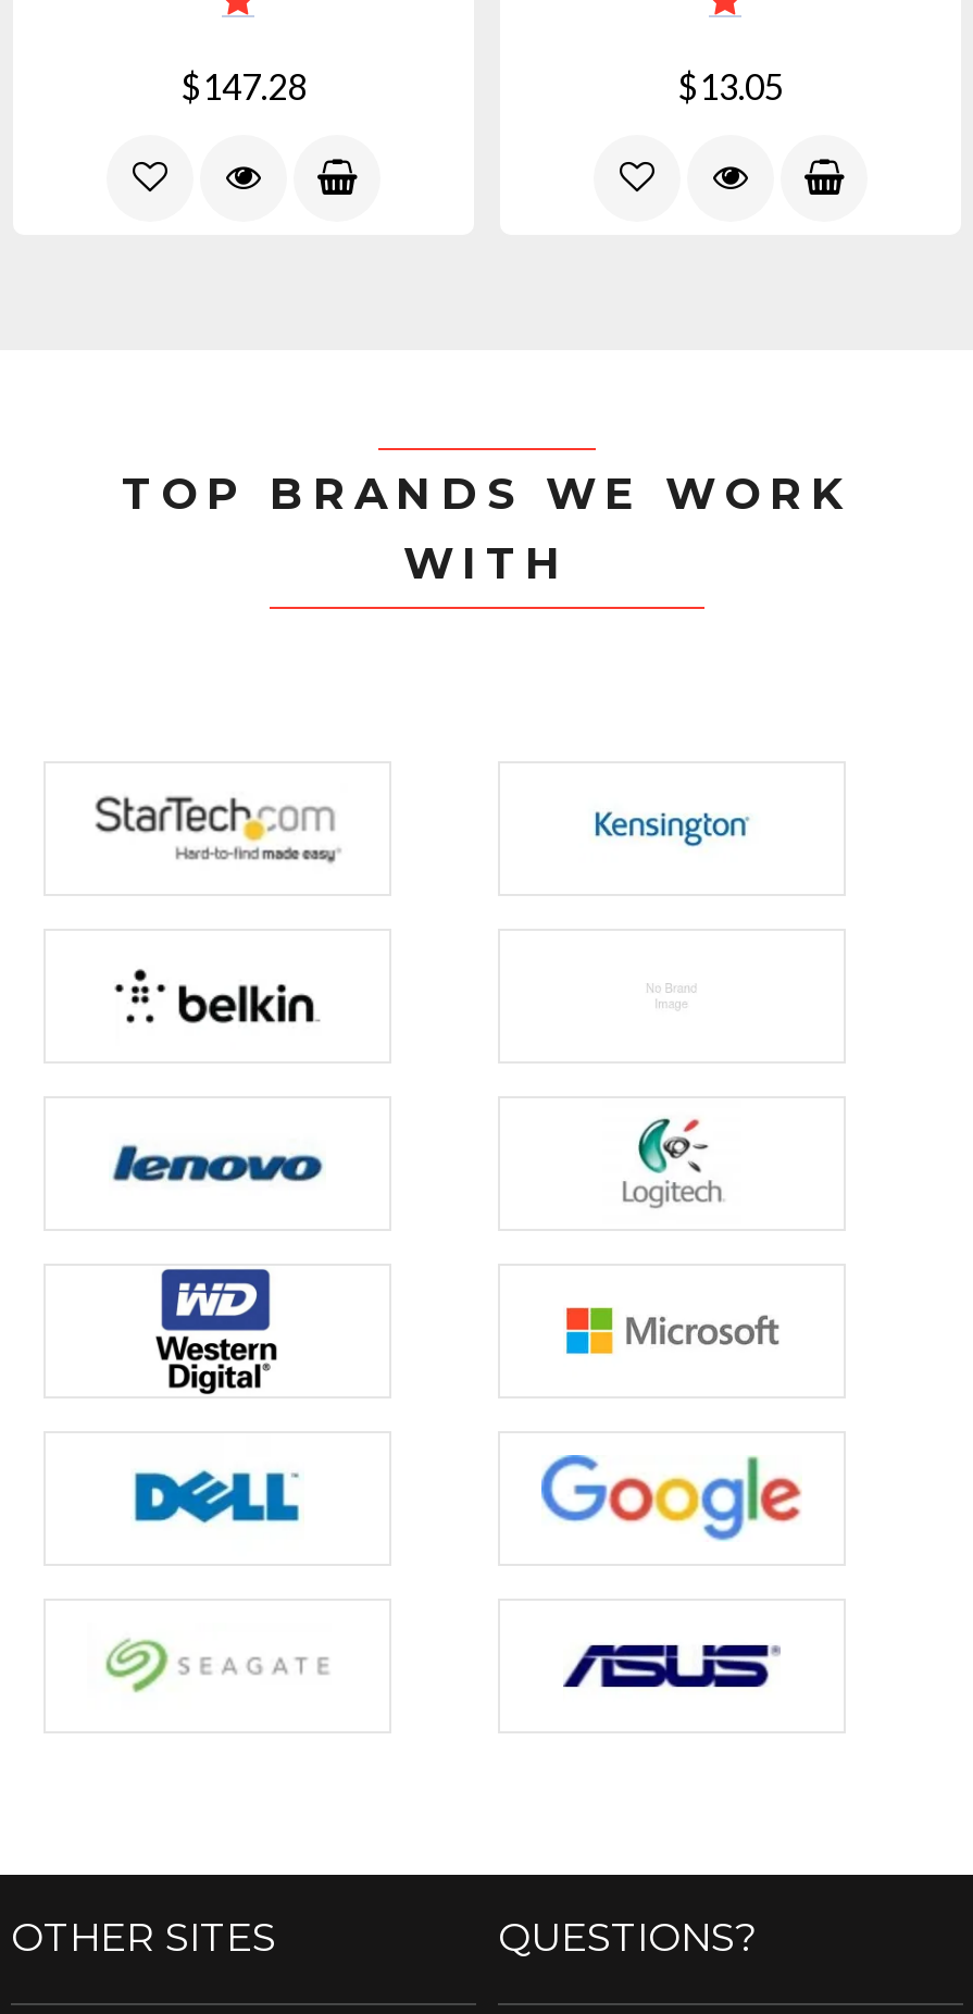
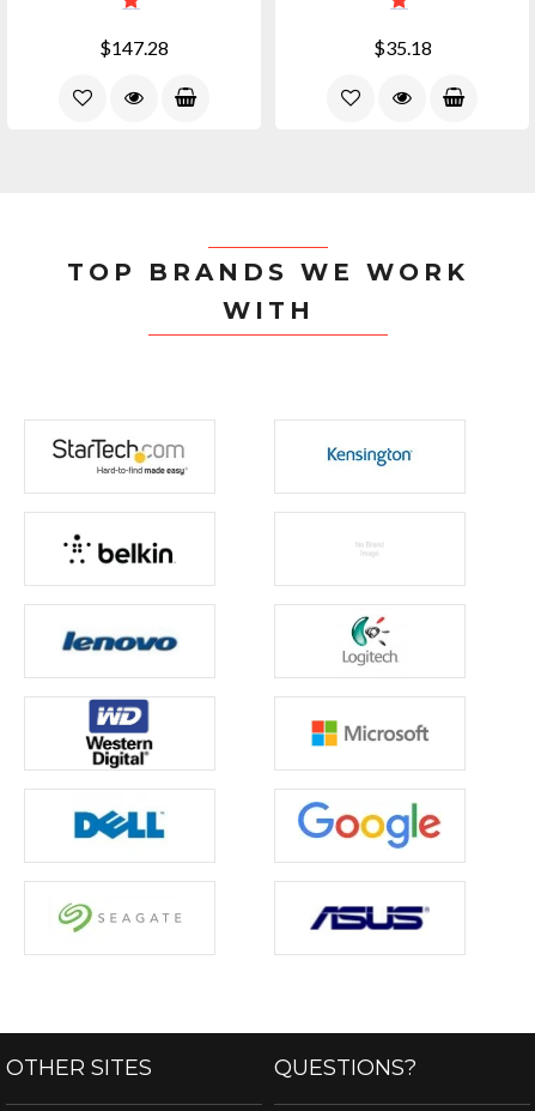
[677,65,784,107] $13.05 -> [373,36,431,59] $35.18

